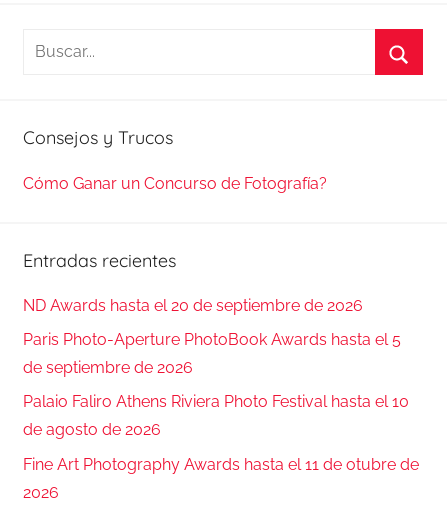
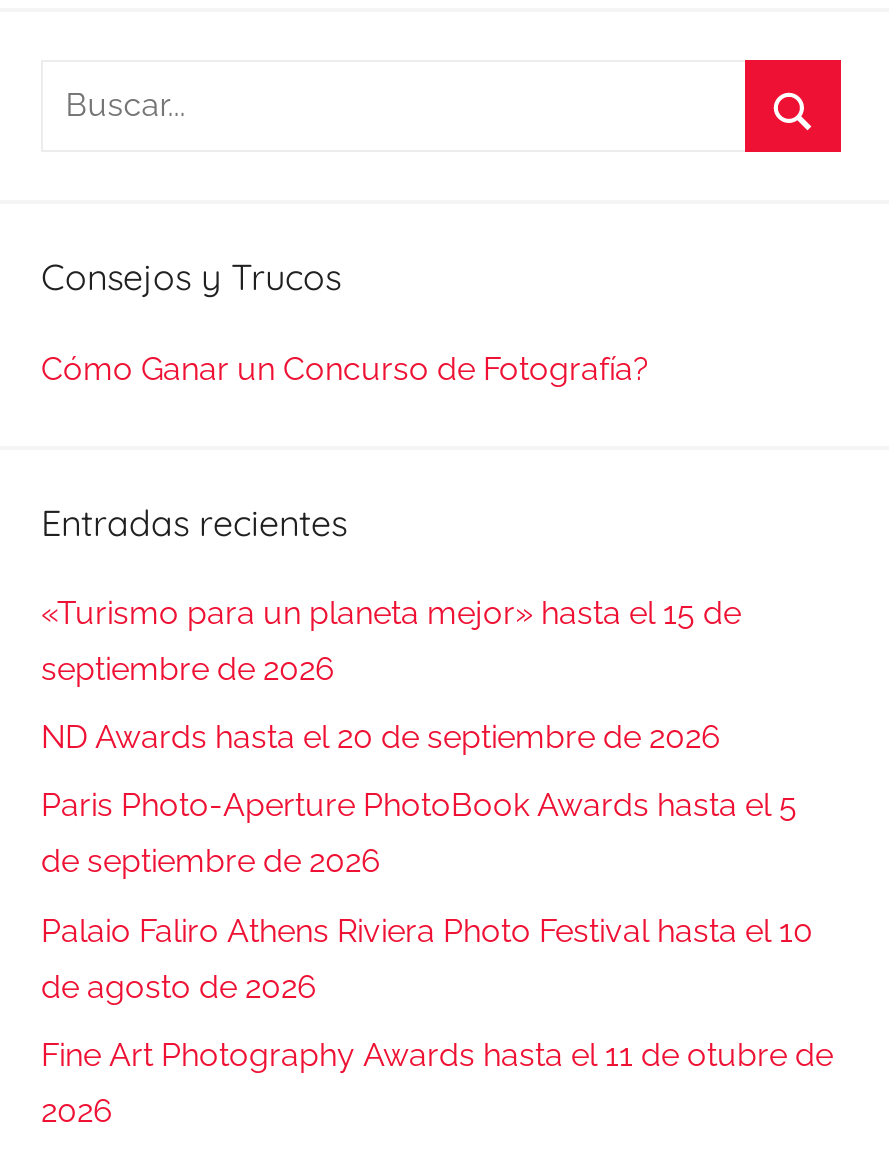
none -> [41,593,741,687] «Turismo para un planeta mejor» hasta el 15 de | septiembre de 2026

